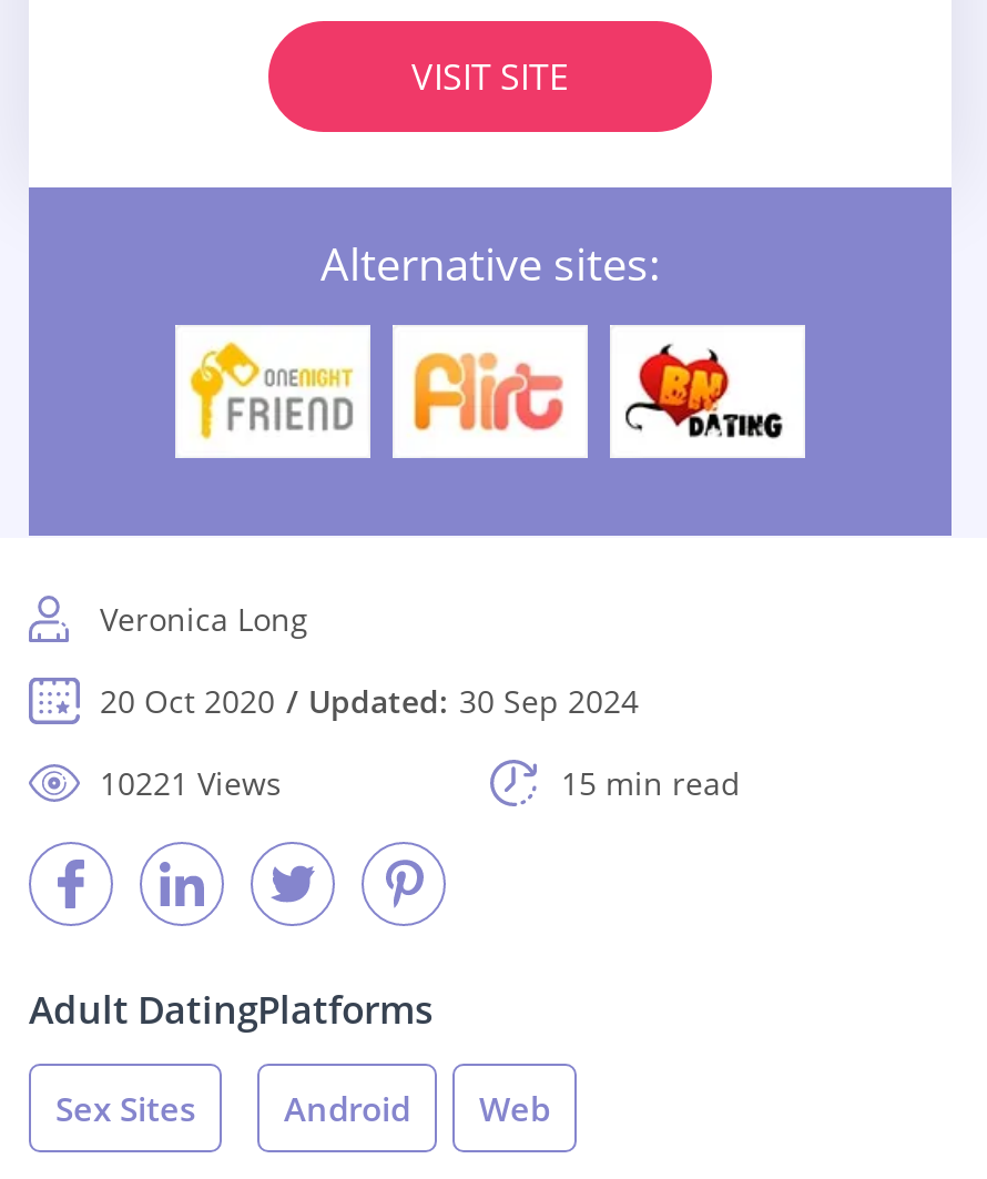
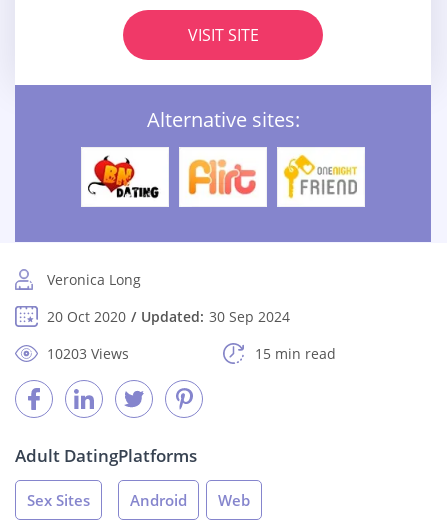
[186,341,355,443] [image] -> [87,155,161,199] [image]
[623,343,787,440] [image] -> [282,154,358,200] [image]
[100,762,282,805] 10221 Views -> [47,344,129,363] 10203 Views

